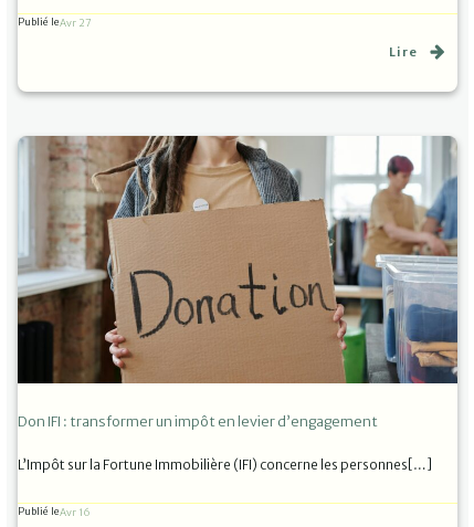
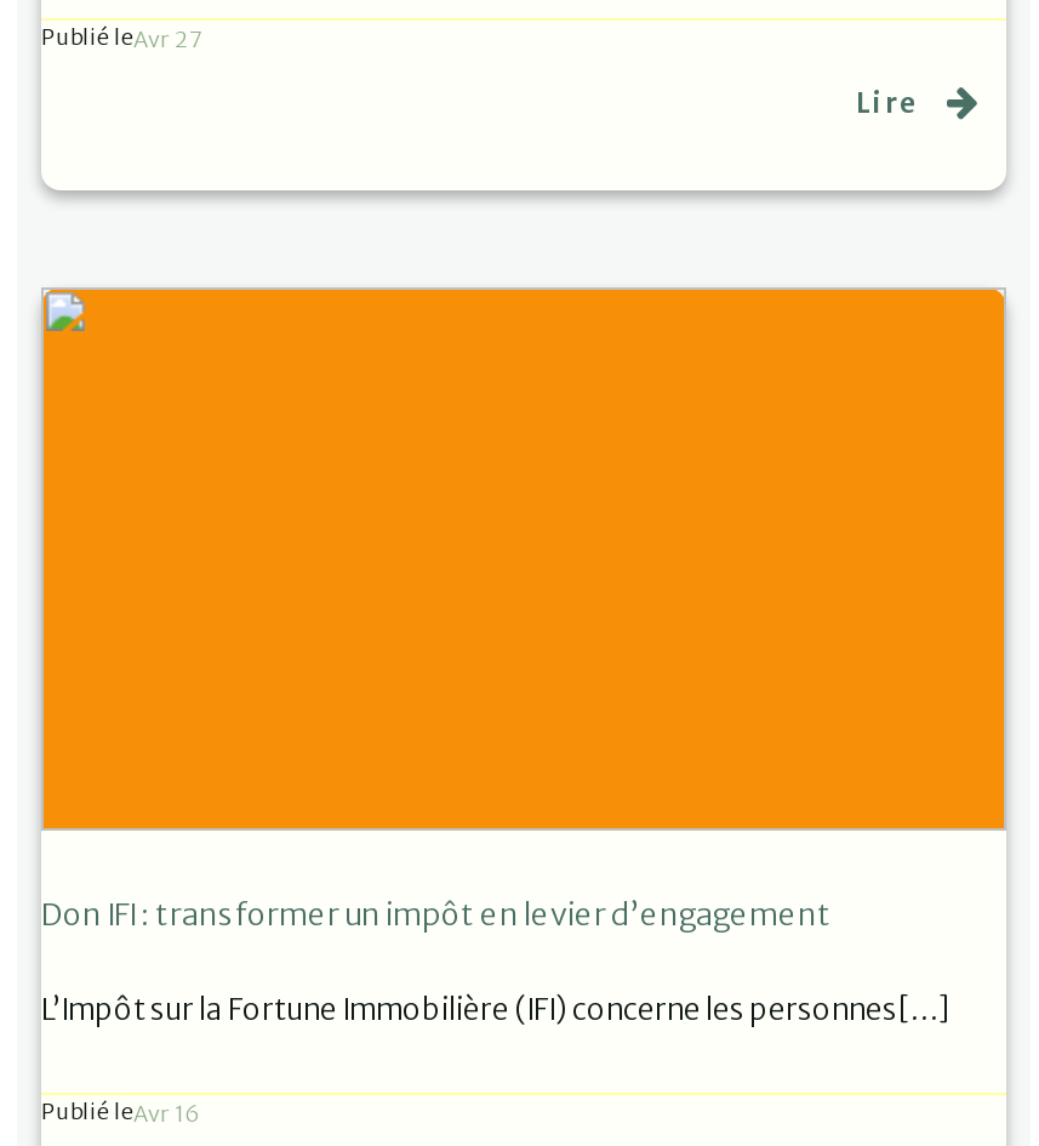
[17,135,459,384] [image] -> none

